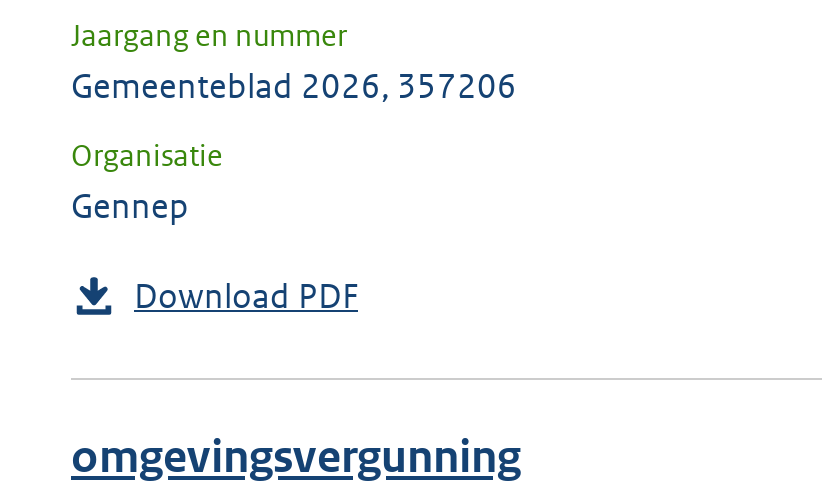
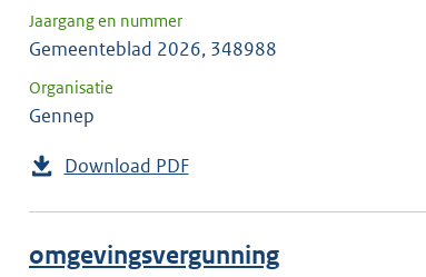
[71,64,517,108] Gemeenteblad 2026, 357206 -> [29,37,277,61] Gemeenteblad 2026, 348988

